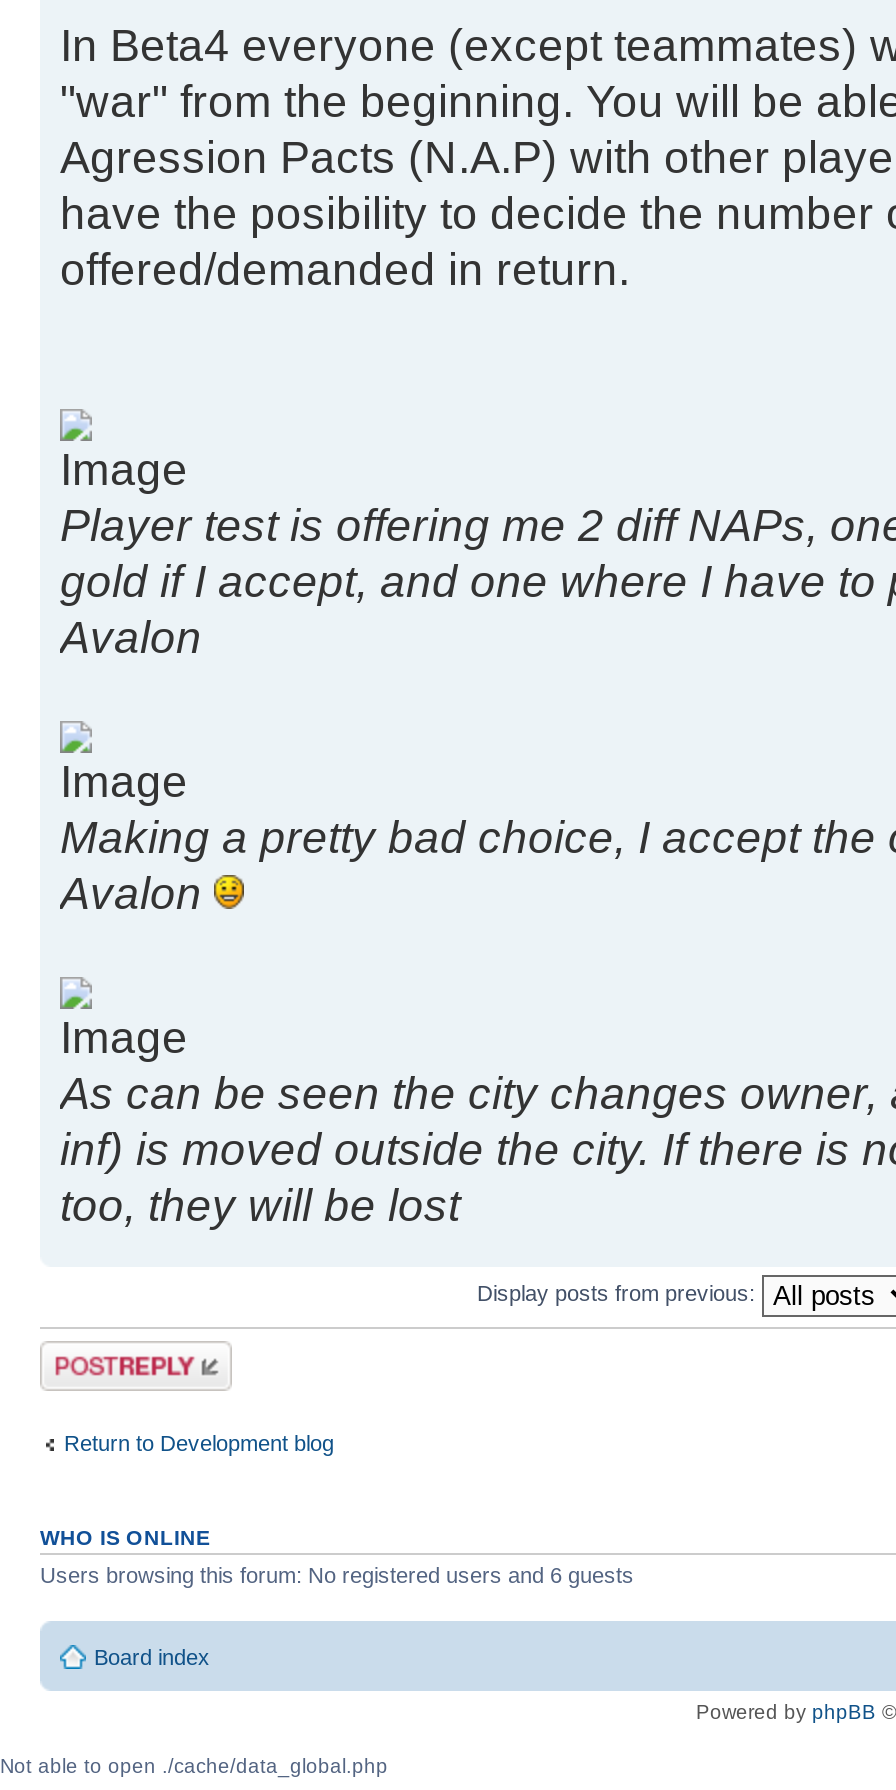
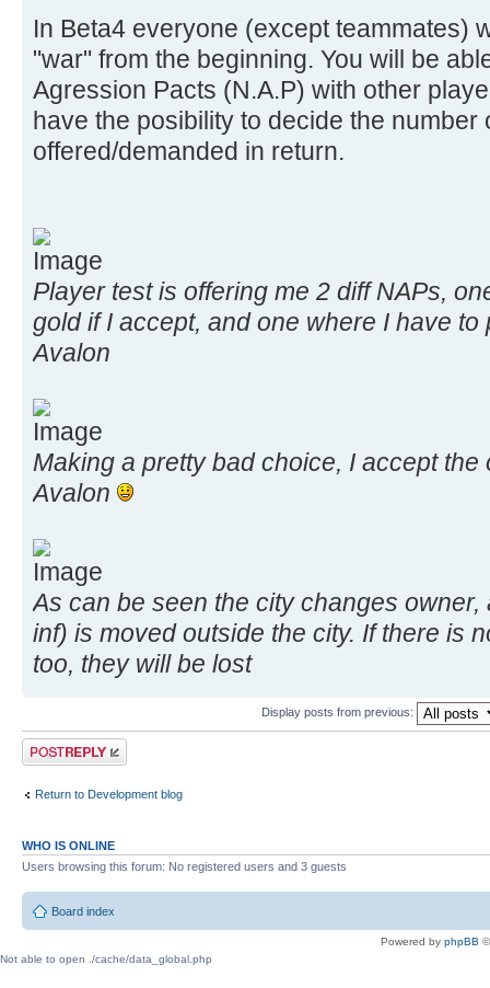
[40,1562,634,1586] Users browsing this forum: No registered users and 6 guests -> [22,859,347,873] Users browsing this forum: No registered users and 3 guests

